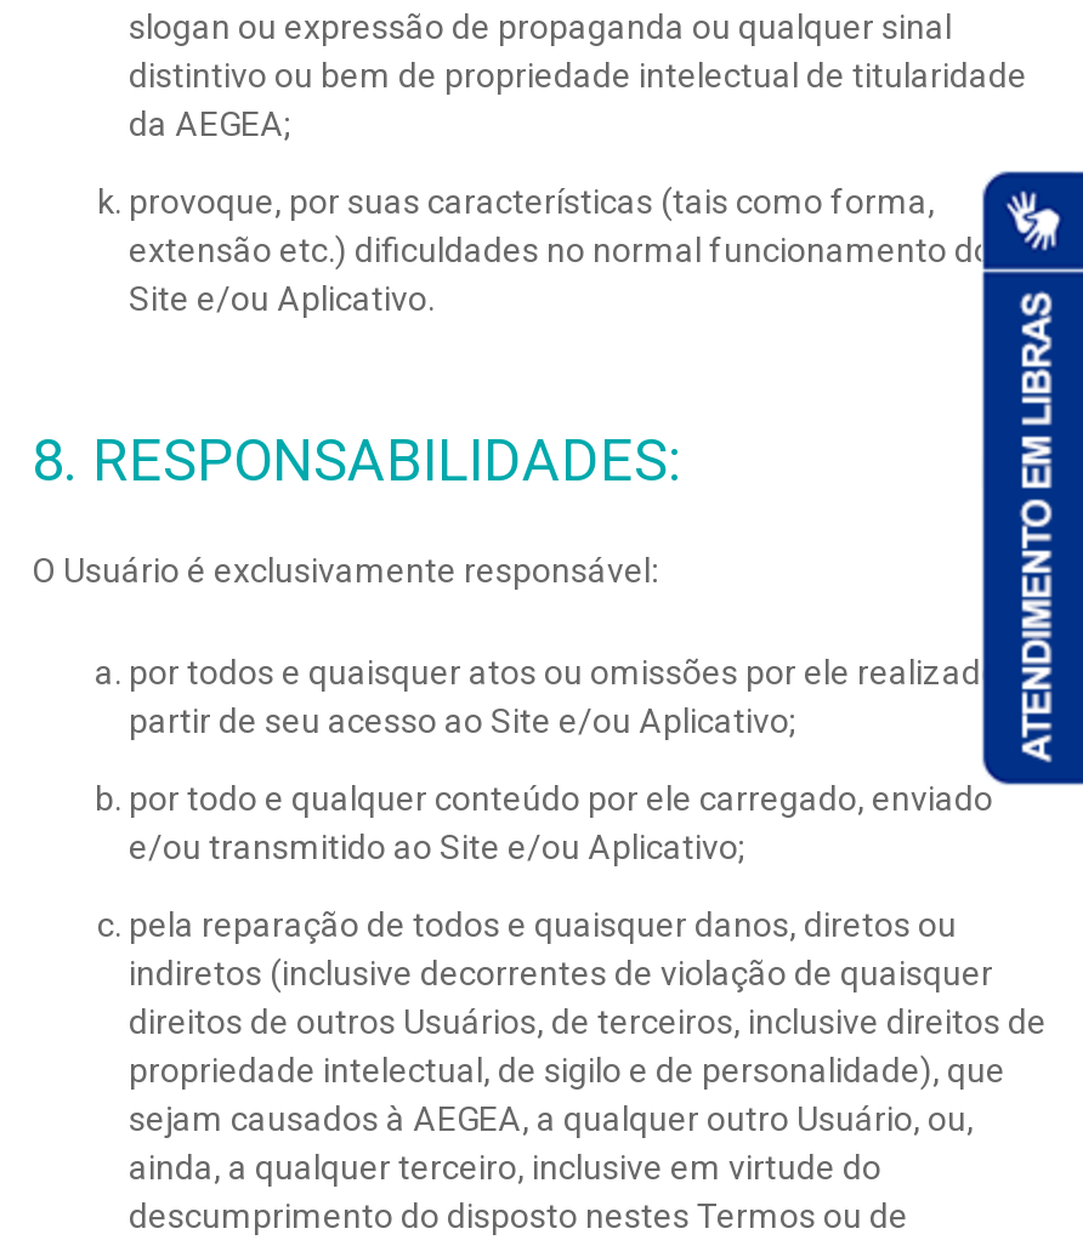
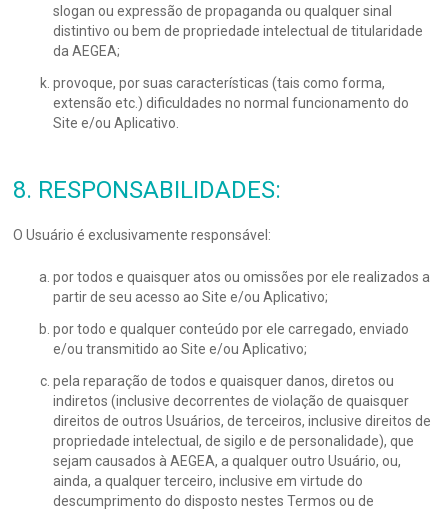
[981,170,1076,786] [image] -> none

